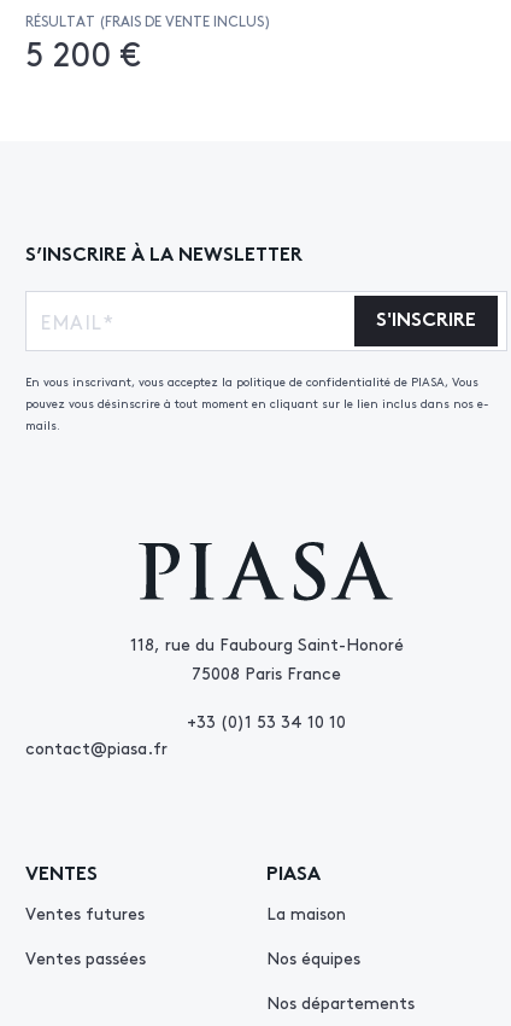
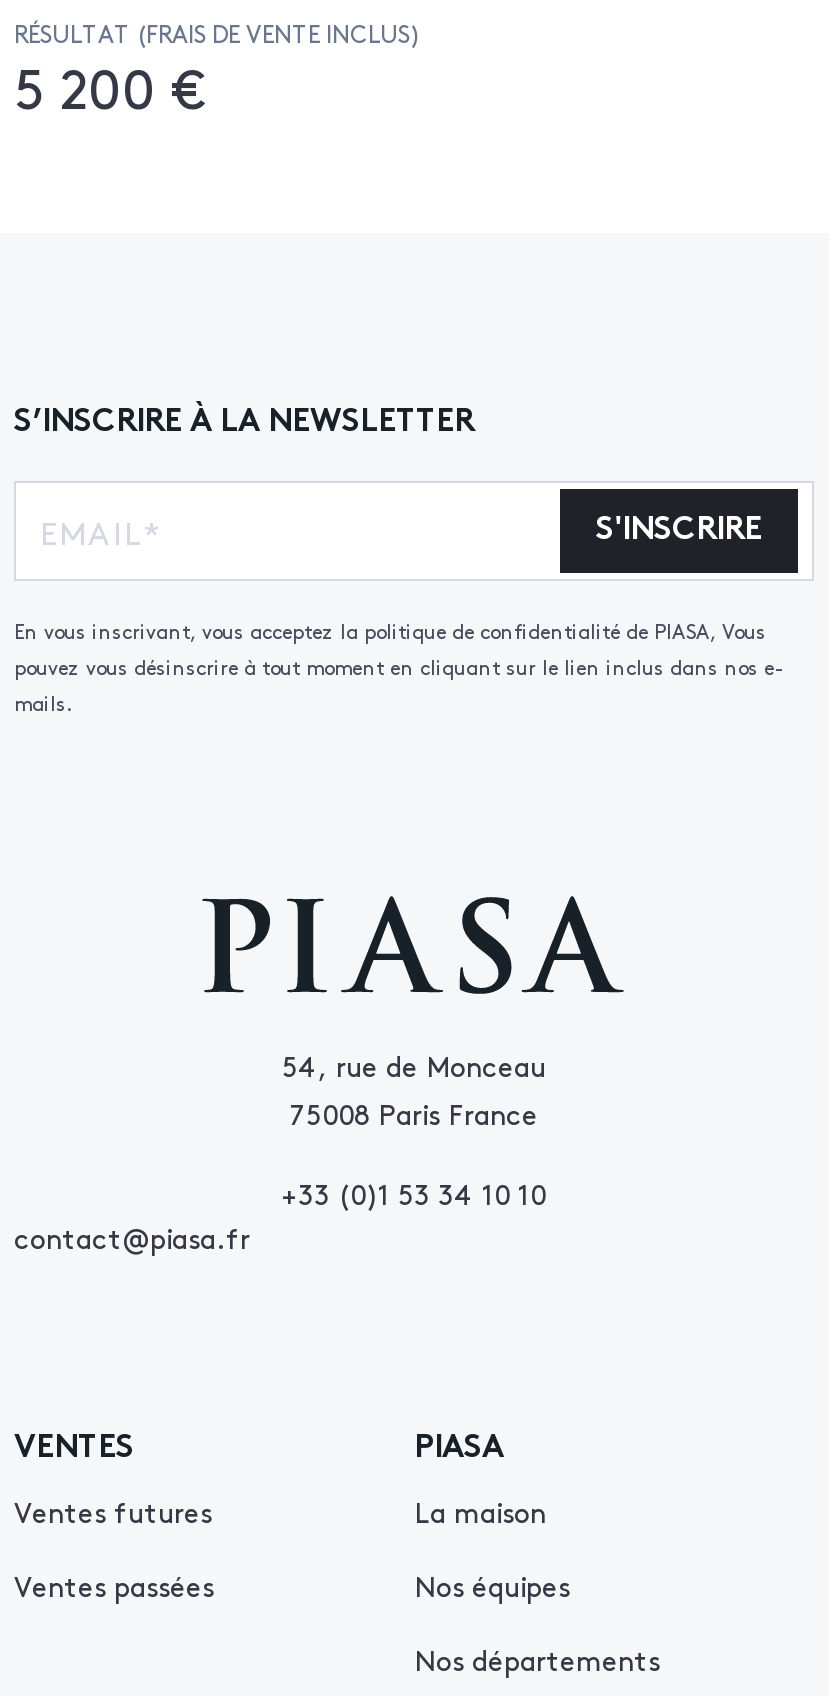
[130,631,403,655] 118, rue du Faubourg Saint-Honoré -> [282,1045,546,1085] 54, rue de Monceau

